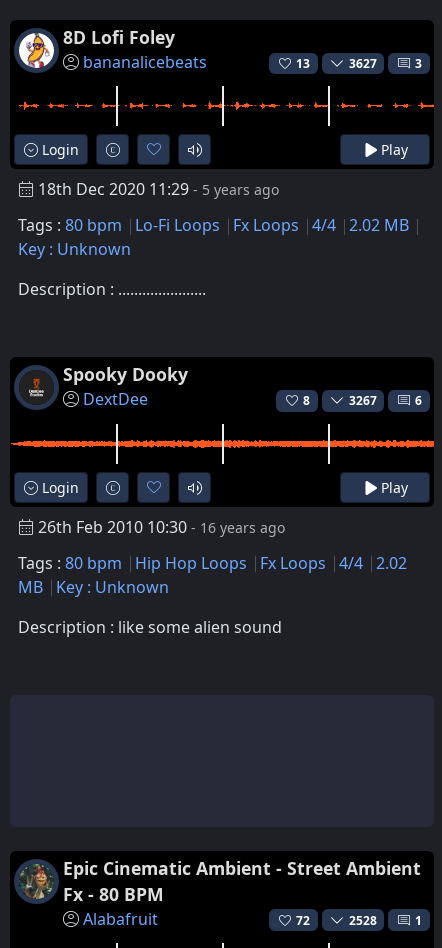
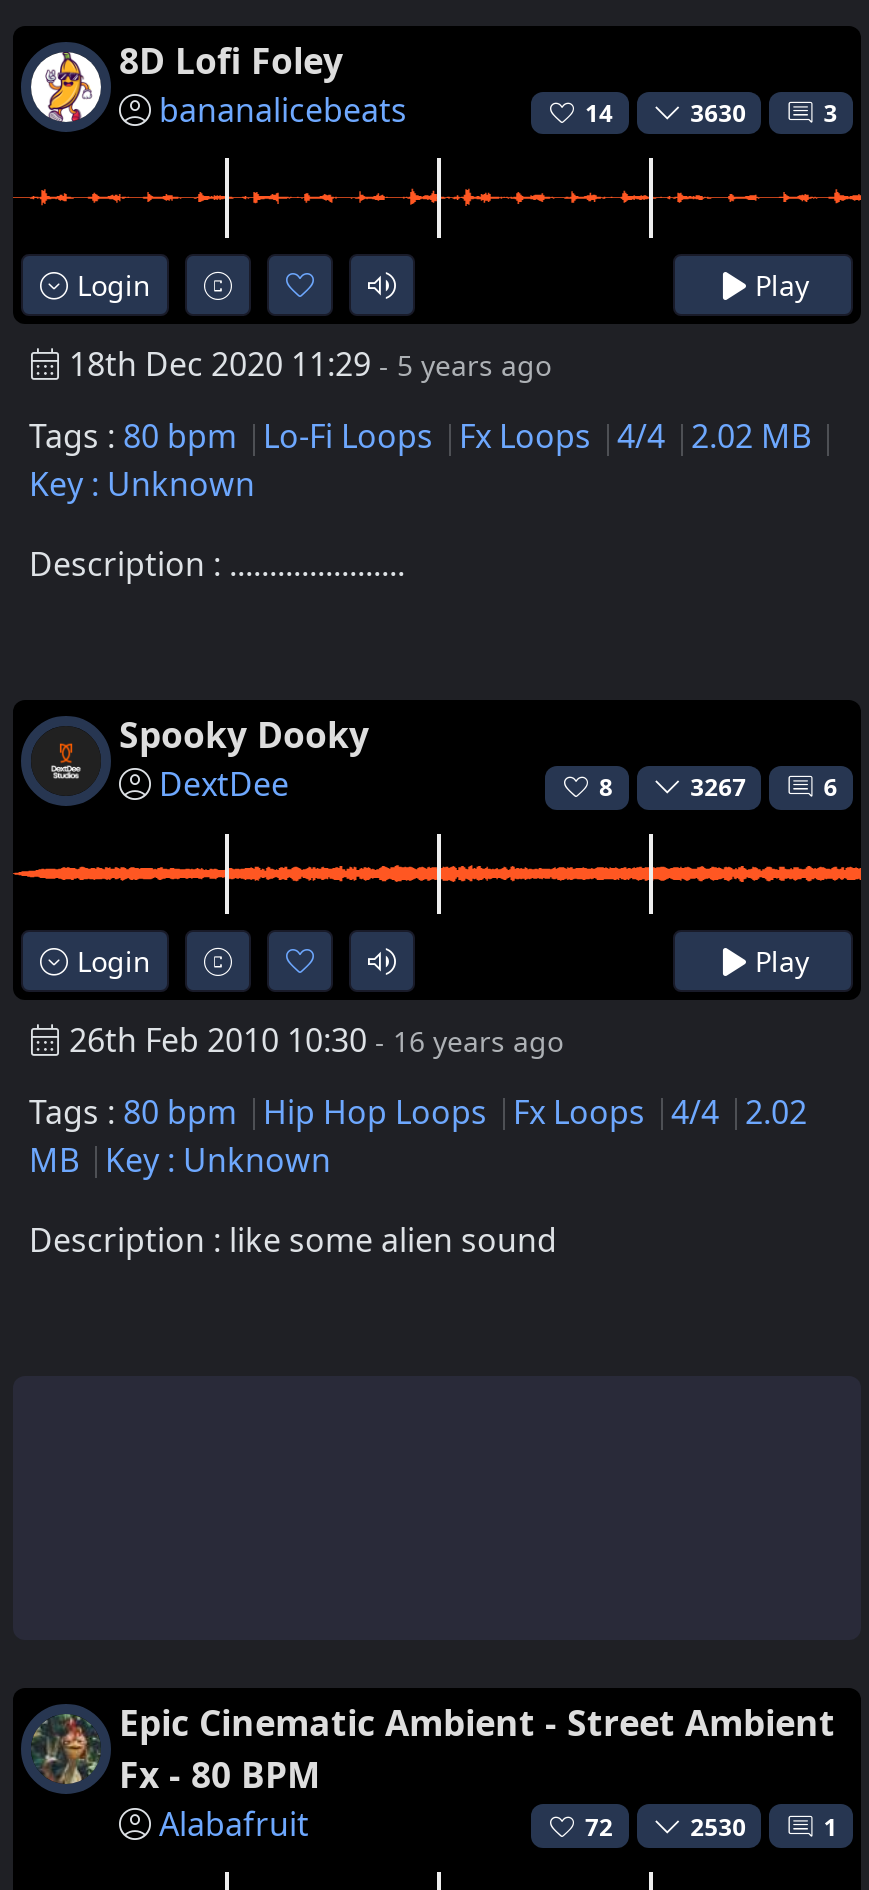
[296,55,310,72] 13 -> [585,96,613,130] 14
[349,55,377,72] 3627 -> [690,96,746,130] 3630
[349,912,377,929] 2528 -> [690,1809,746,1843] 2530

